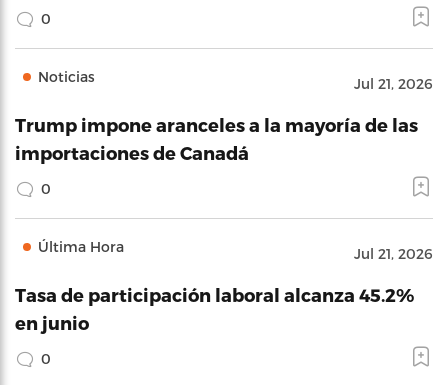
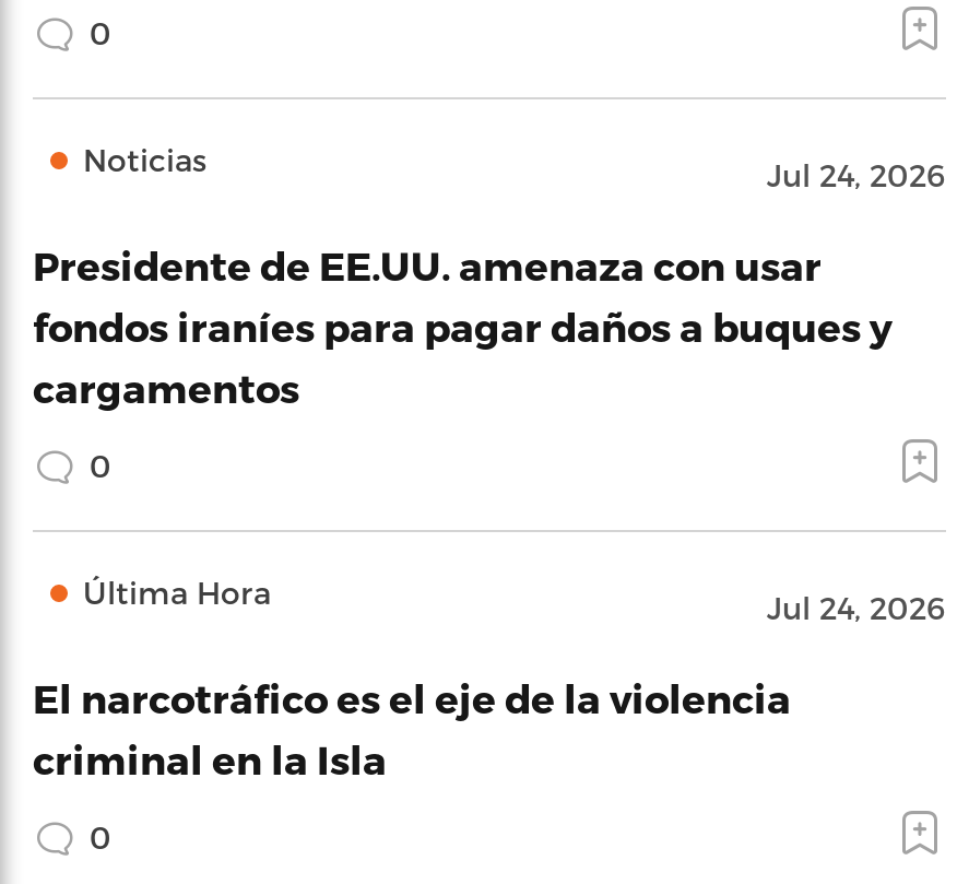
[354,75,433,92] Jul 21, 2026 -> [767,156,946,193] Jul 24, 2026
[15,114,418,163] Trump impone aranceles a la mayoría de las | importaciones de Canadá -> [33,241,891,410] Presidente de EE.UU. amenaza con usar | fondos iraníes para pagar daños a buques y | cargamentos
[354,245,433,262] Jul 21, 2026 -> [767,589,946,626] Jul 24, 2026
[15,284,414,333] Tasa de participación laboral alcanza 45.2% | en junio -> [33,674,791,781] El narcotráfico es el eje de la violencia | criminal en la Isla

